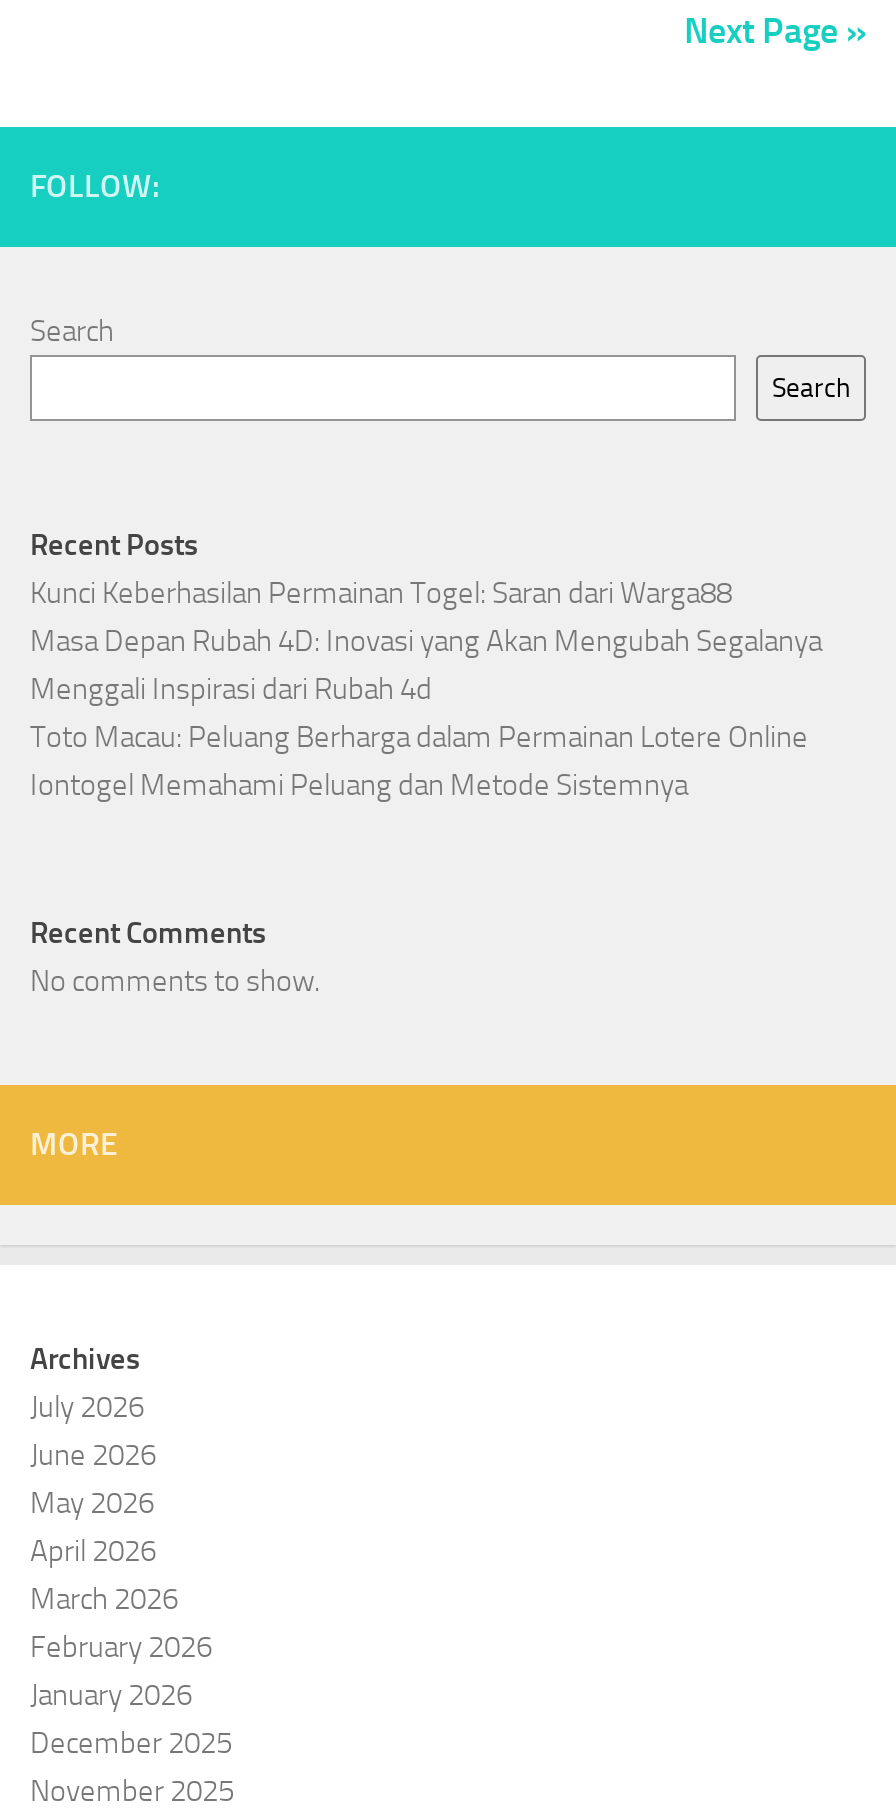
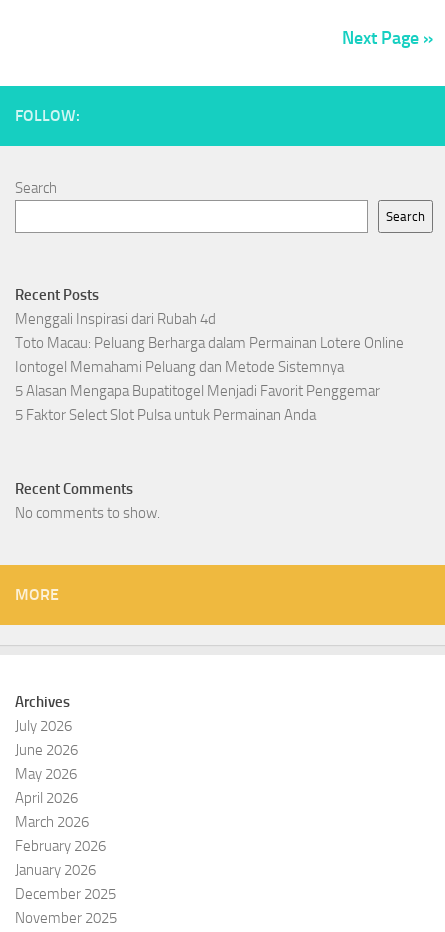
[30,576,822,660] Kunci Keberhasilan Permainan Togel: Saran dari Warga88 | Masa Depan Rubah 4D: Inovasi yang Akan Mengubah Segalanya -> none
moved [30,672,808,804] -> [15,310,404,376]: Menggali Inspirasi dari Rubah 4d | Toto Macau: Peluang Berharga dalam Permainan Lotere Online | Iontogel Memahami Peluang dan Metode Sistemnya
none -> [15,382,380,424] 5 Alasan Mengapa Bupatitogel Menjadi Favorit Penggemar | 5 Faktor Select Slot Pulsa untuk Permainan Anda

